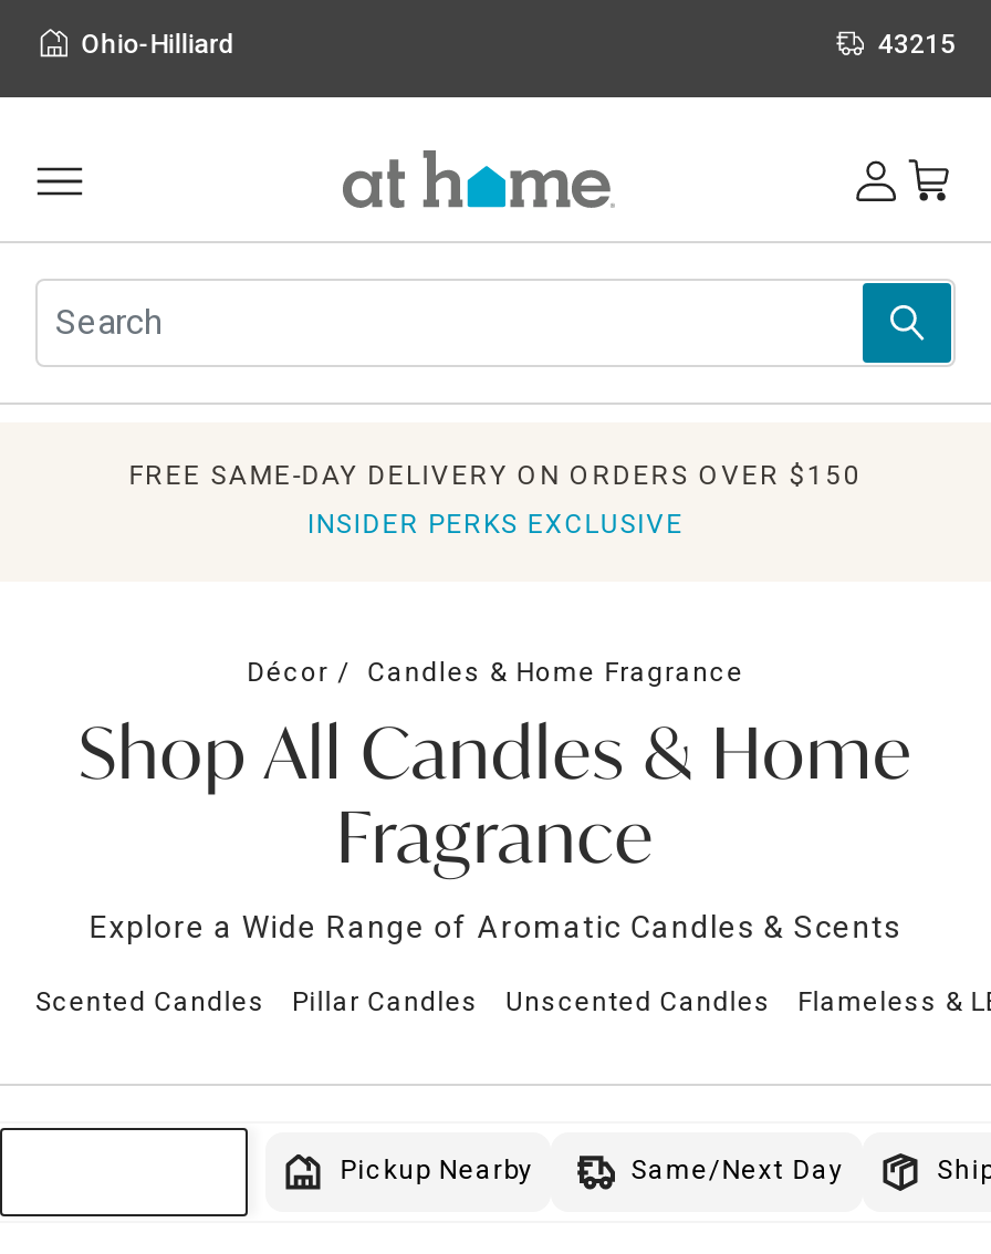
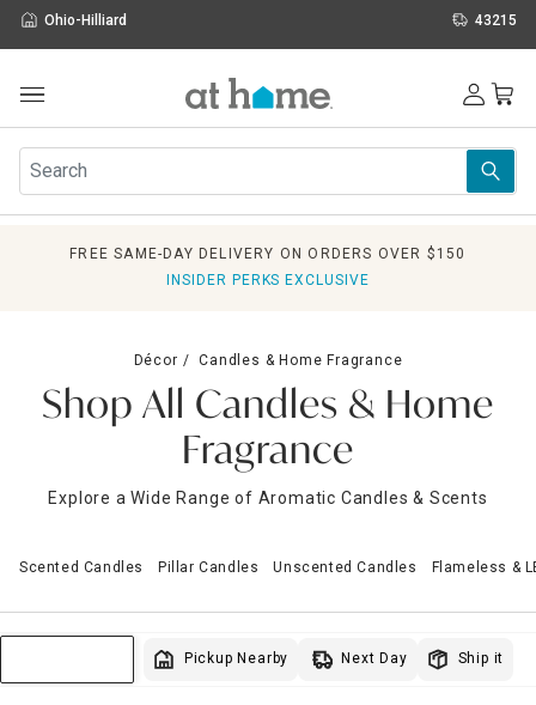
[631,1154,844,1185] Same/Next Day -> [341,650,408,666] Next Day

